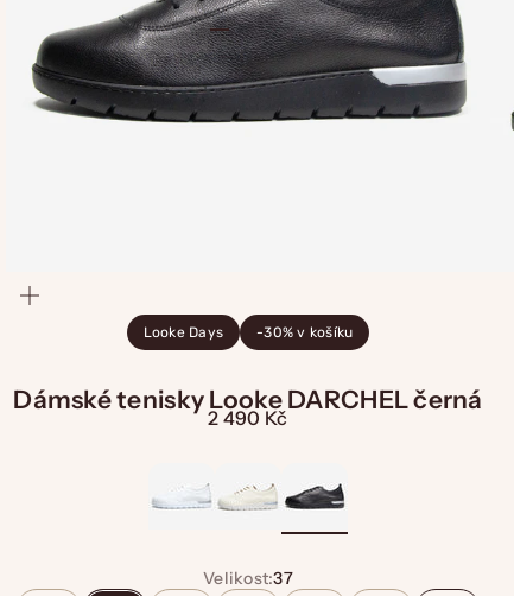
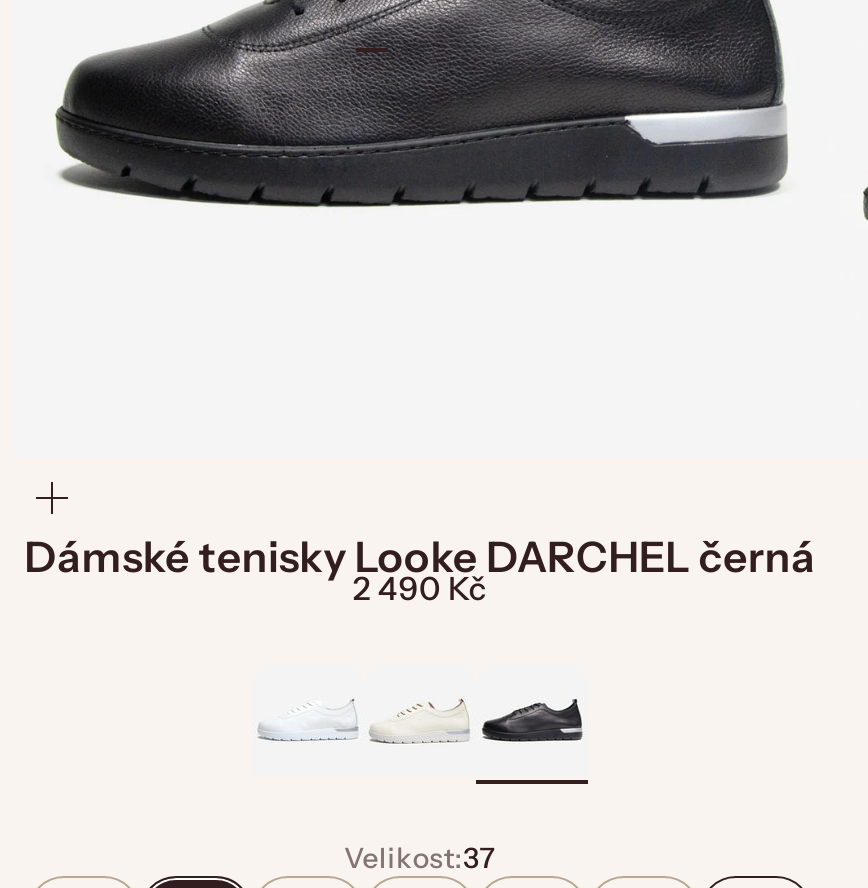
[143,324,353,341] Looke Days | -30% v košíku -> none

